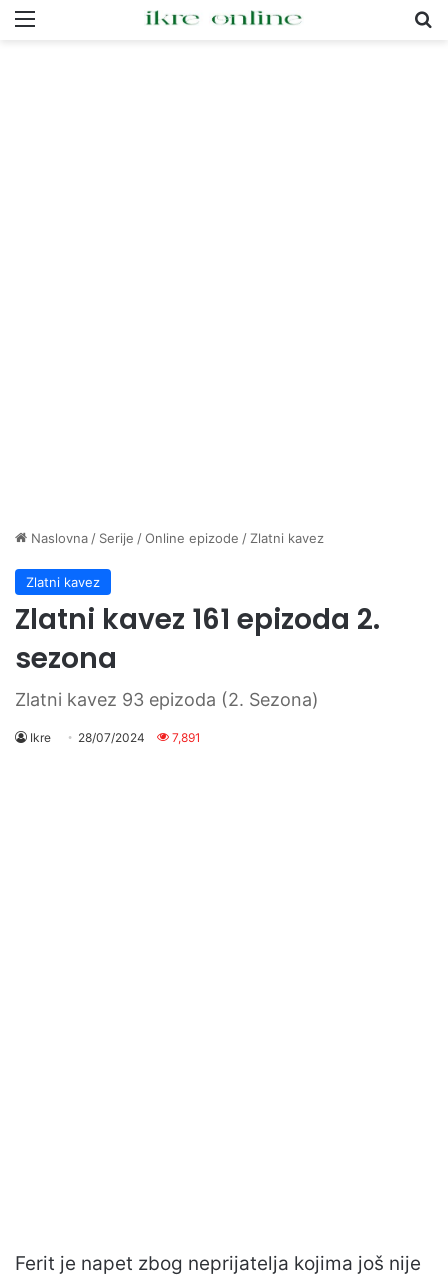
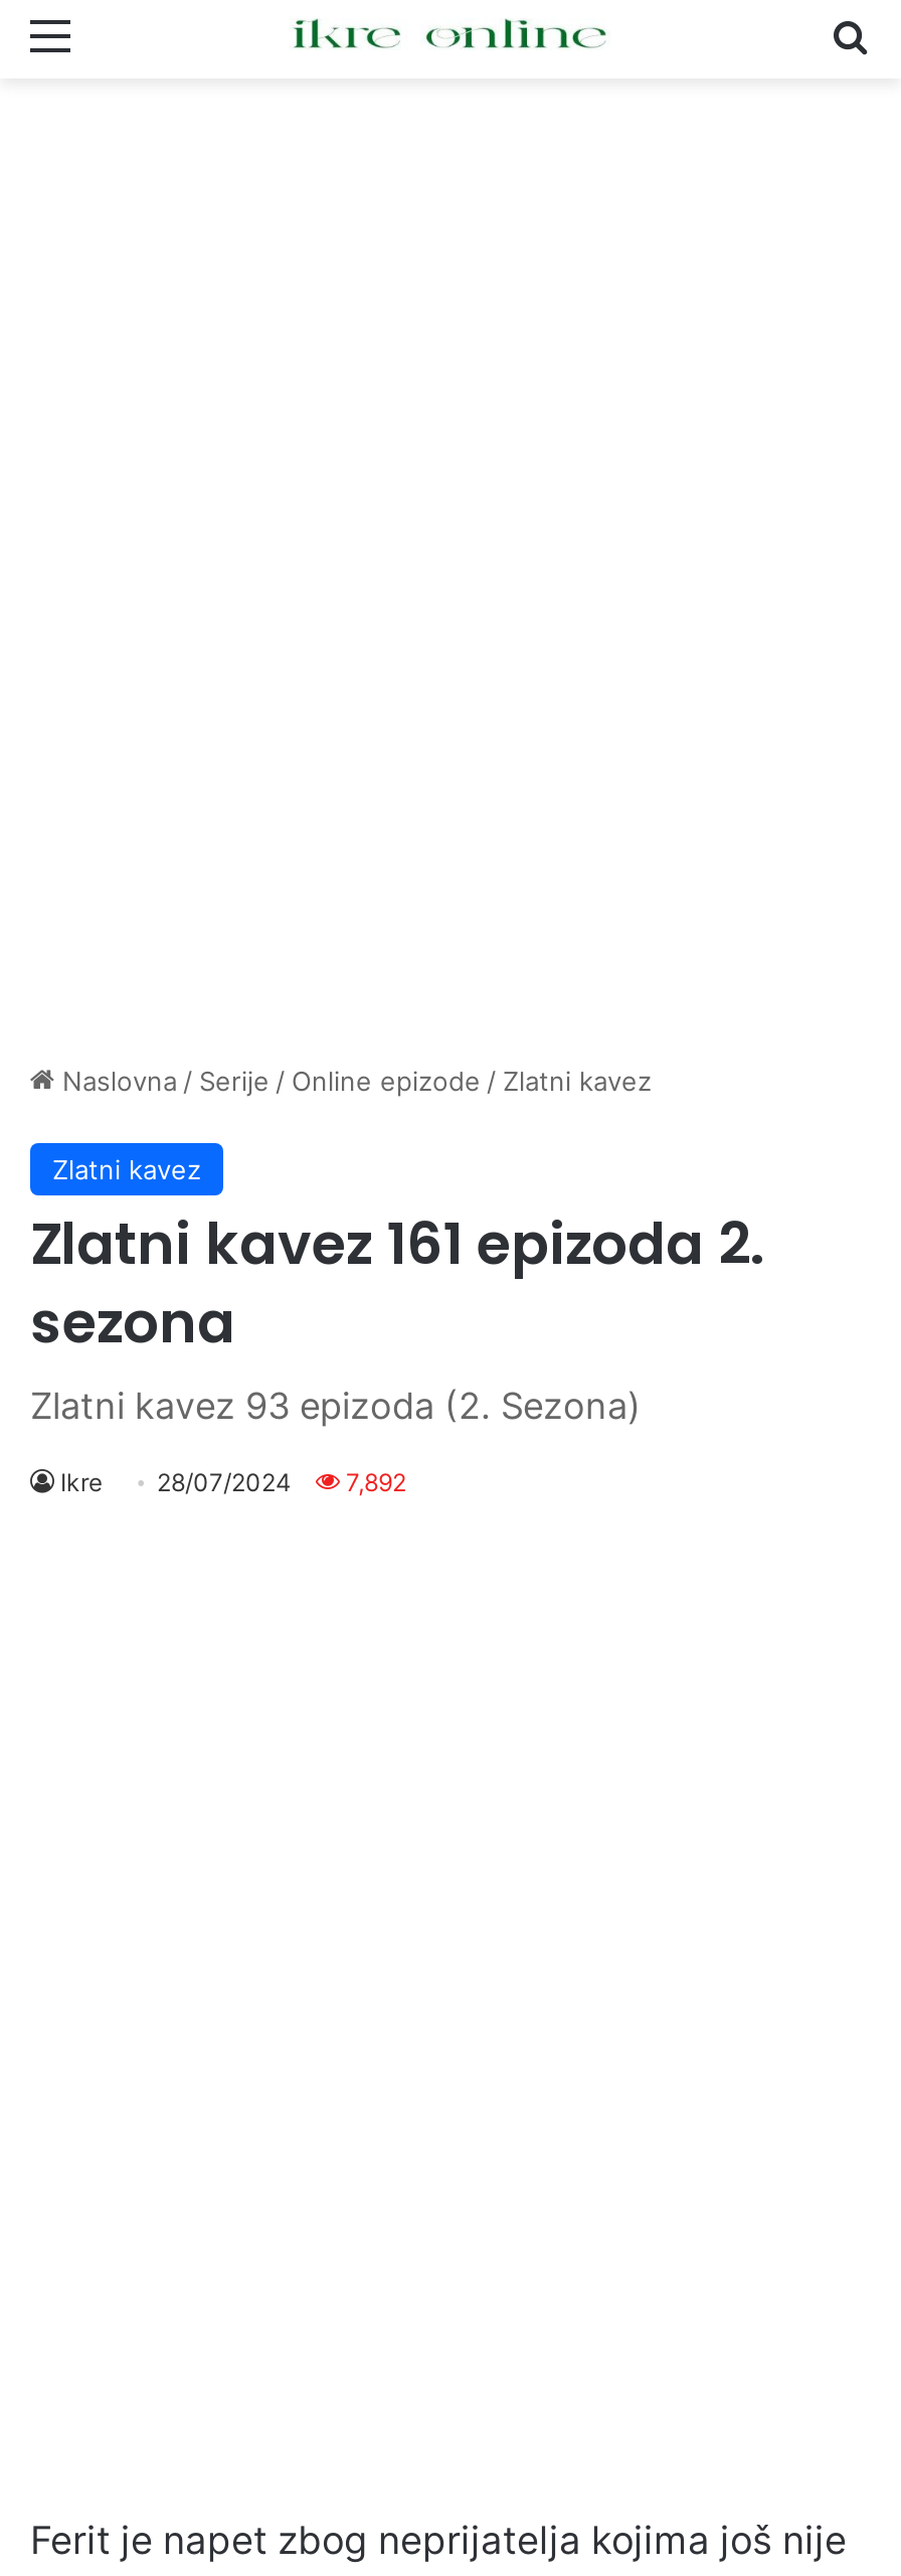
[30,730,201,745] Ikre 28/07/2024 7,891 -> [60,1467,406,1497] Ikre 28/07/2024 7,892

